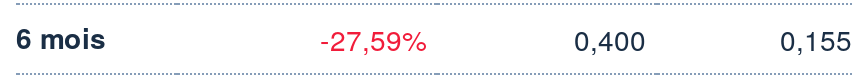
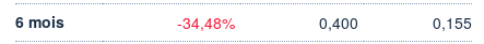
[320,19,426,59] -27,59% -> [177,12,235,33] -34,48%

